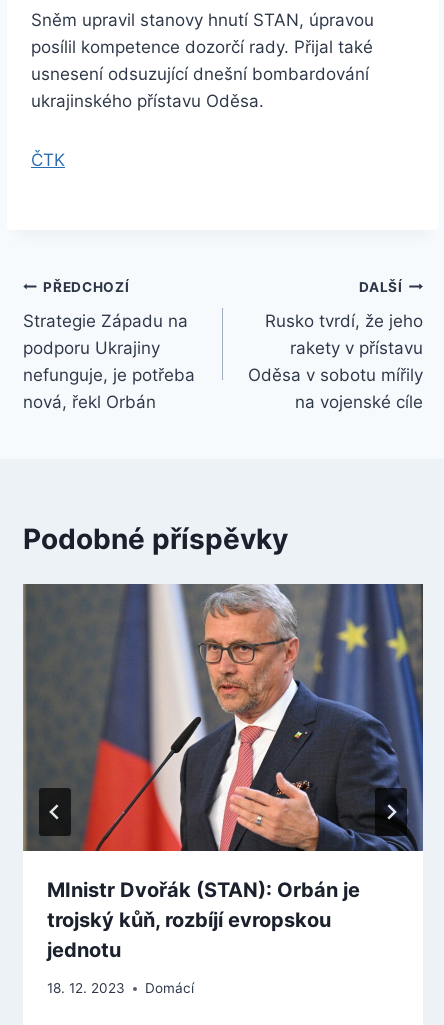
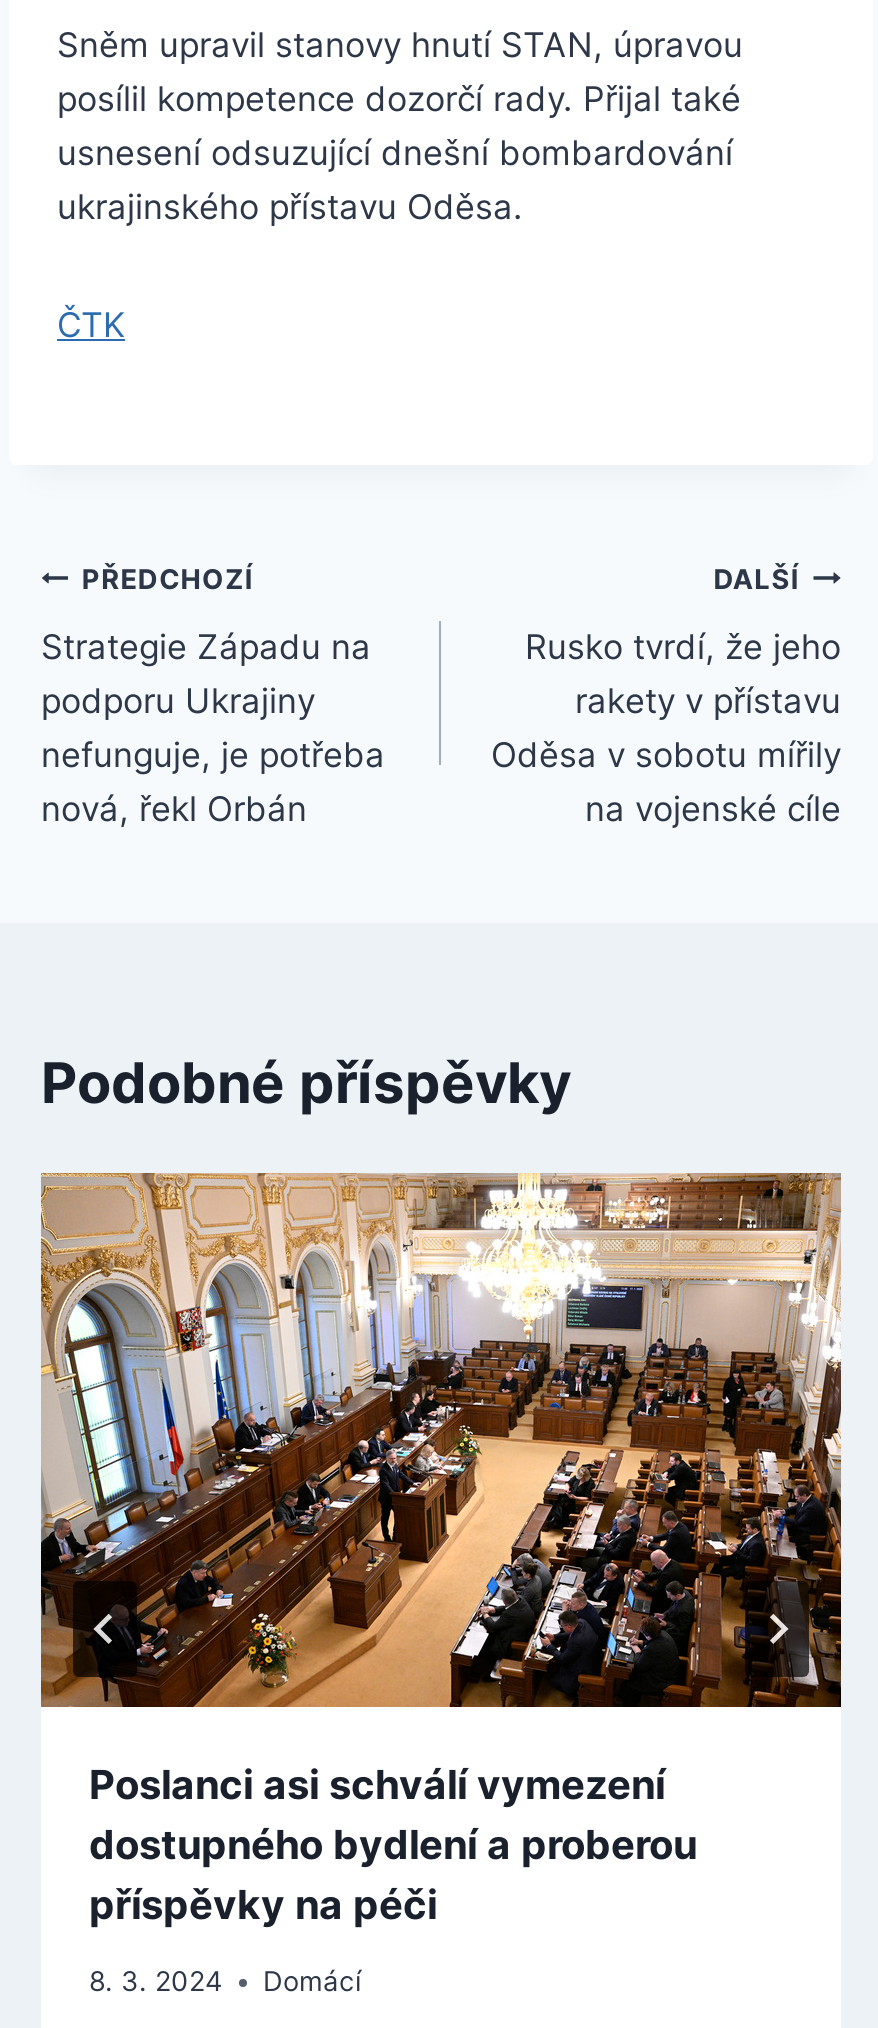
[22,583,424,962] [image] | MInistr Dvořák (STAN): Orbán je | trojský kůň, rozbíjí evropskou | jednotu -> [41,1171,843,1929] [image] | Poslanci asi schválí vymezení | dostupného bydlení a proberou | příspěvky na péči
[47,980,194,996] 18. 12. 2023 Domácí -> [89,1966,361,1998] 8. 3. 2024 Domácí

